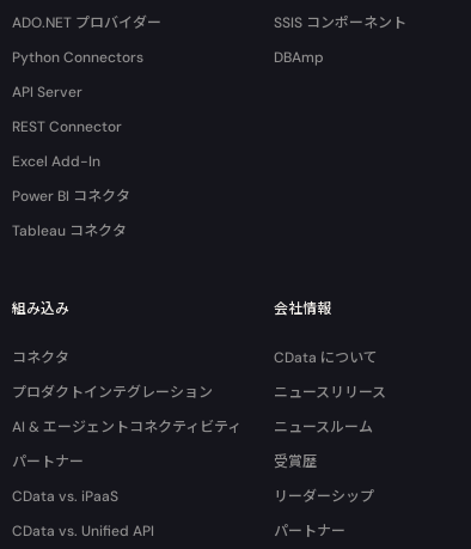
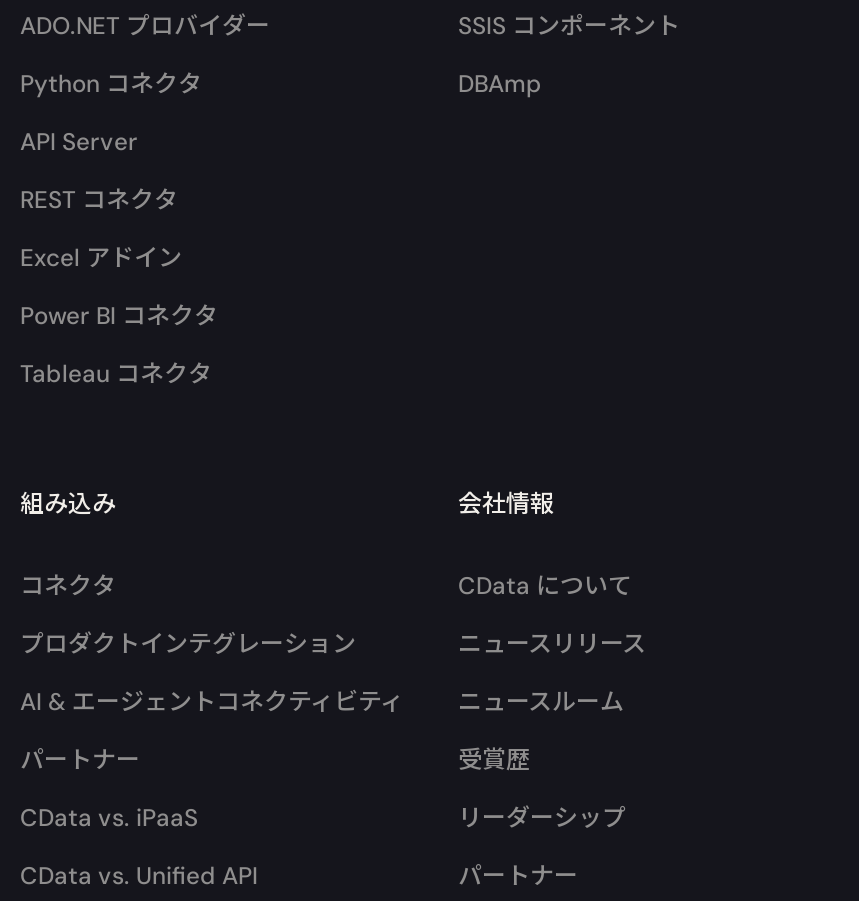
[12,47,143,67] Python Connectors -> [20,67,202,99] Python コネクタ
[12,117,122,136] REST Connector -> [20,183,178,215] REST コネクタ
[12,151,100,171] Excel Add-In -> [20,241,182,273] Excel アドイン

